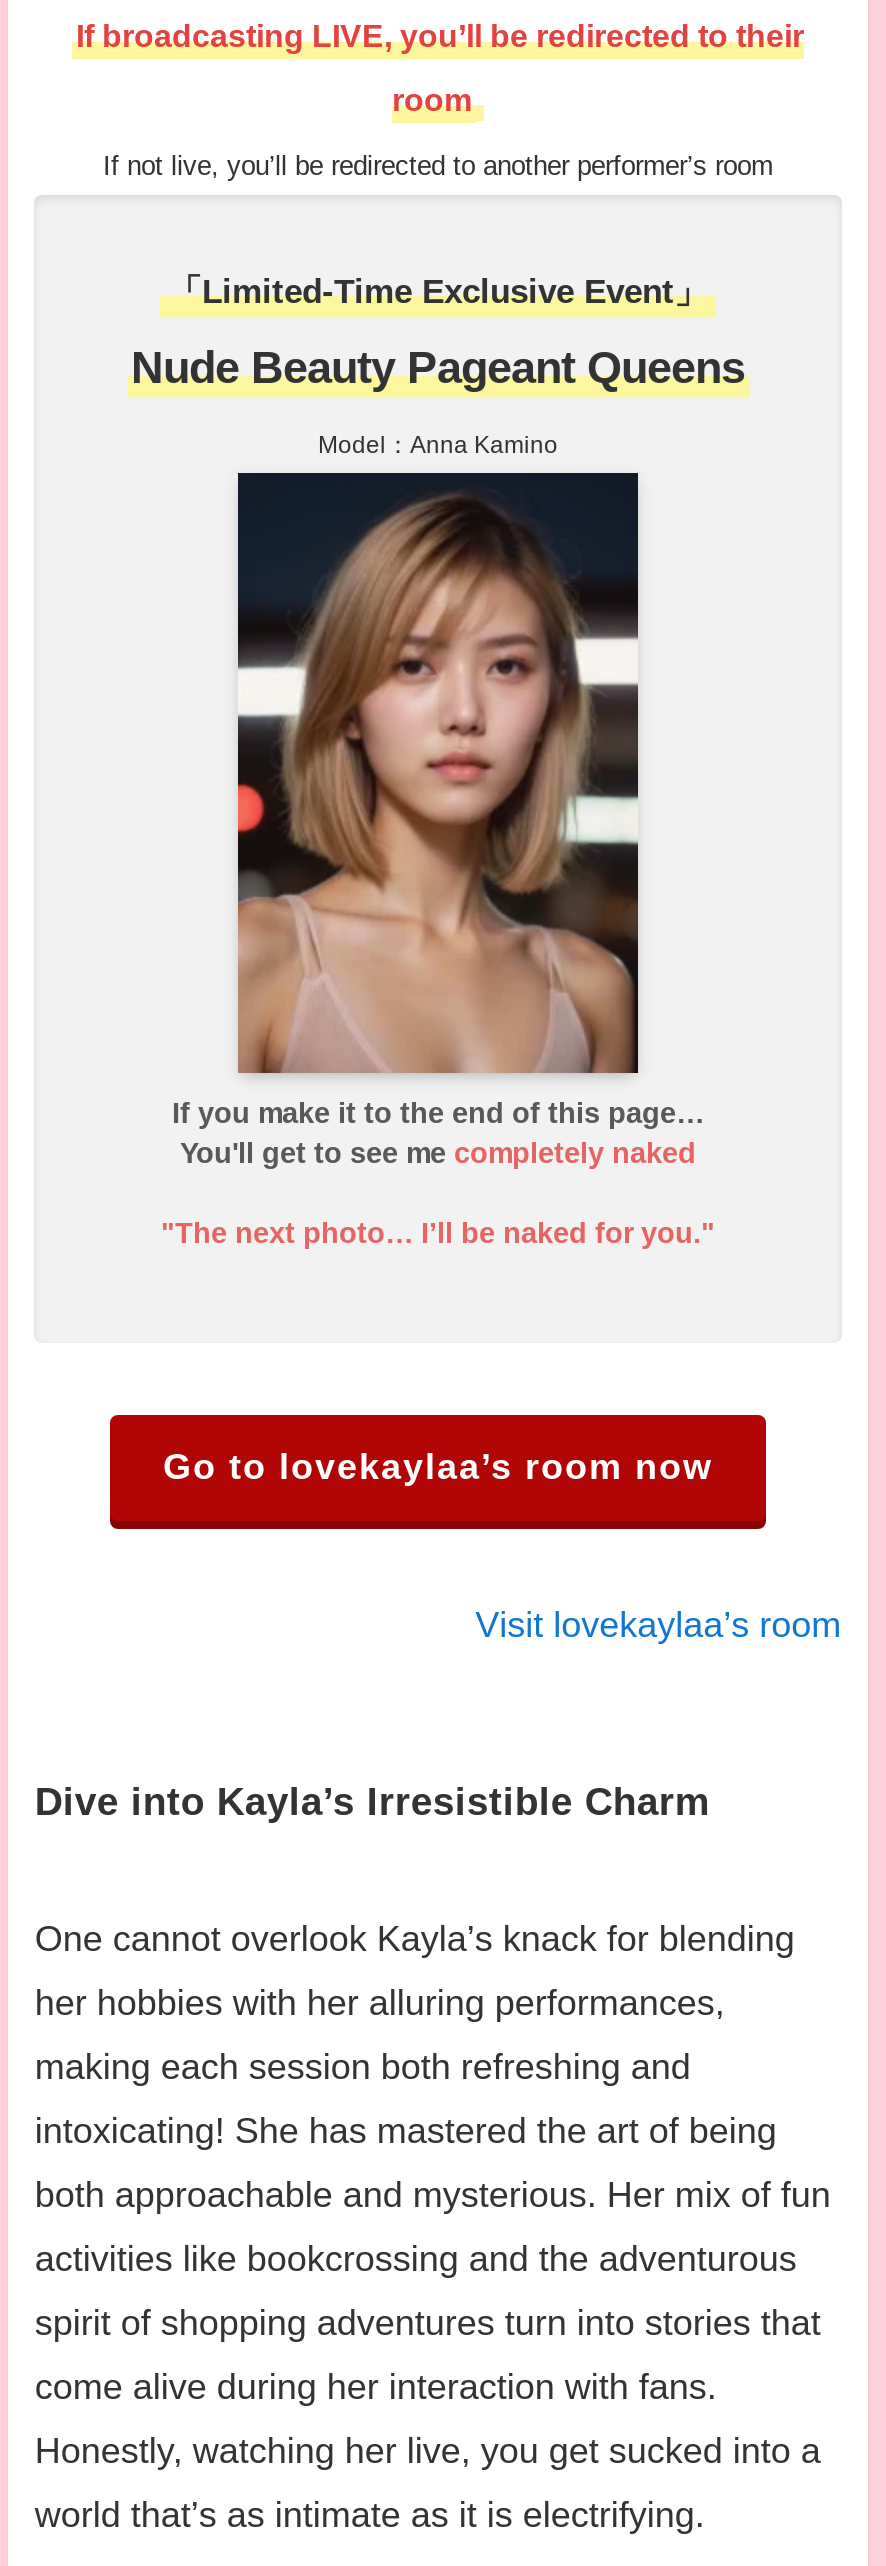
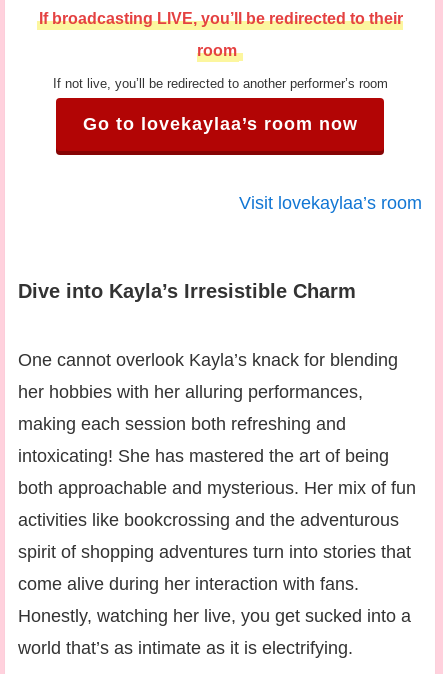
[131,273,745,459] 「Limited-Time Exclusive Event」 | Nude Beauty Pageant Queens | Model：Anna Kamino -> none
[161,471,715,1250] [image] | If you make it to the end of this page… | You'll get to see me completely naked | "The next photo… I’ll be naked for you." -> none

